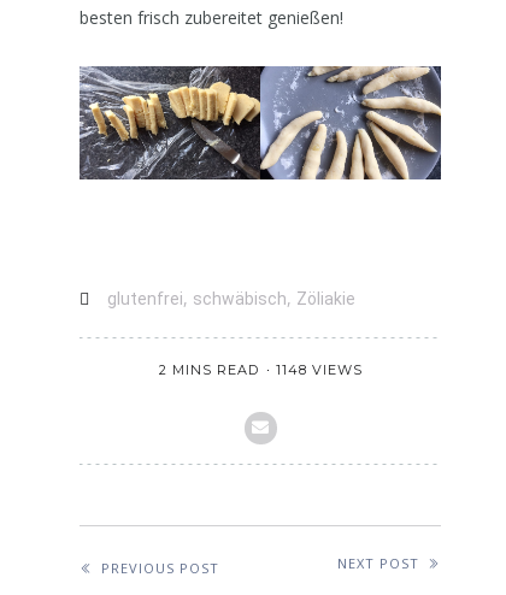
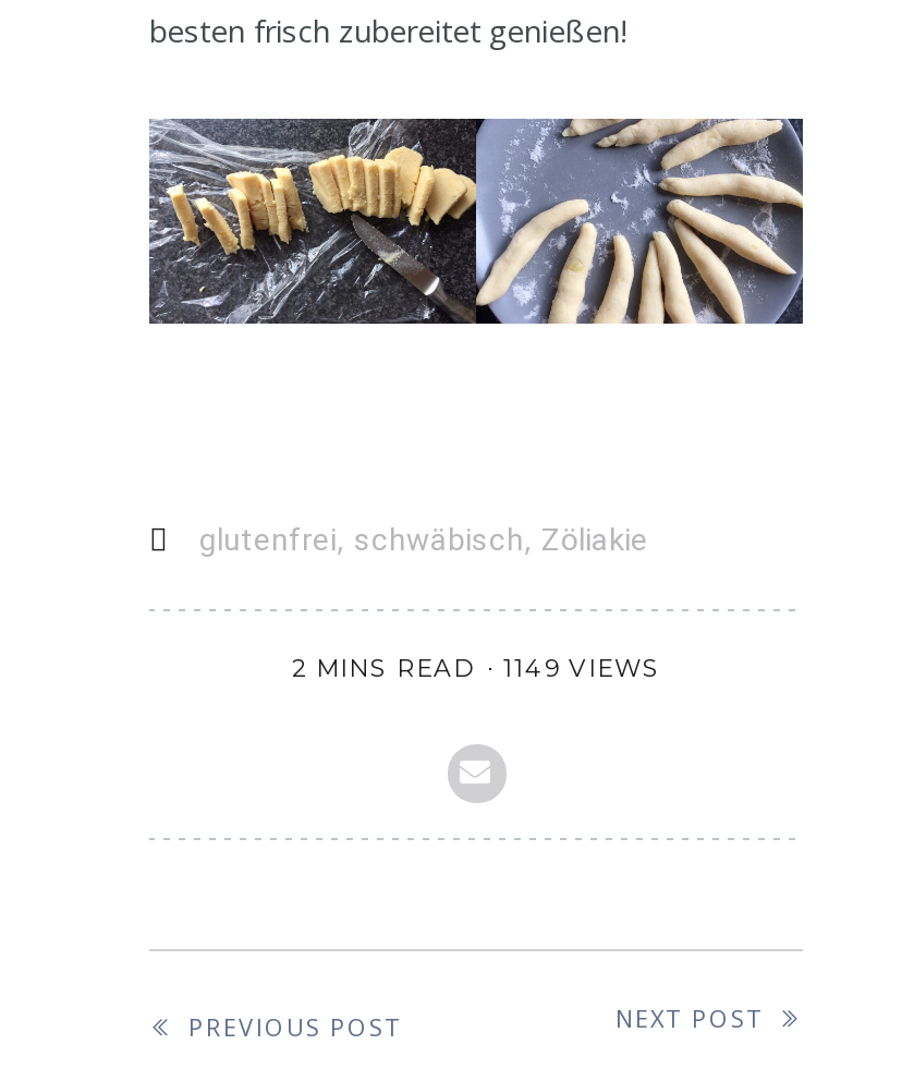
[158,361,362,378] 2 MINS READ 1148 VIEWS -> [292,652,660,683] 2 MINS READ 1149 VIEWS

